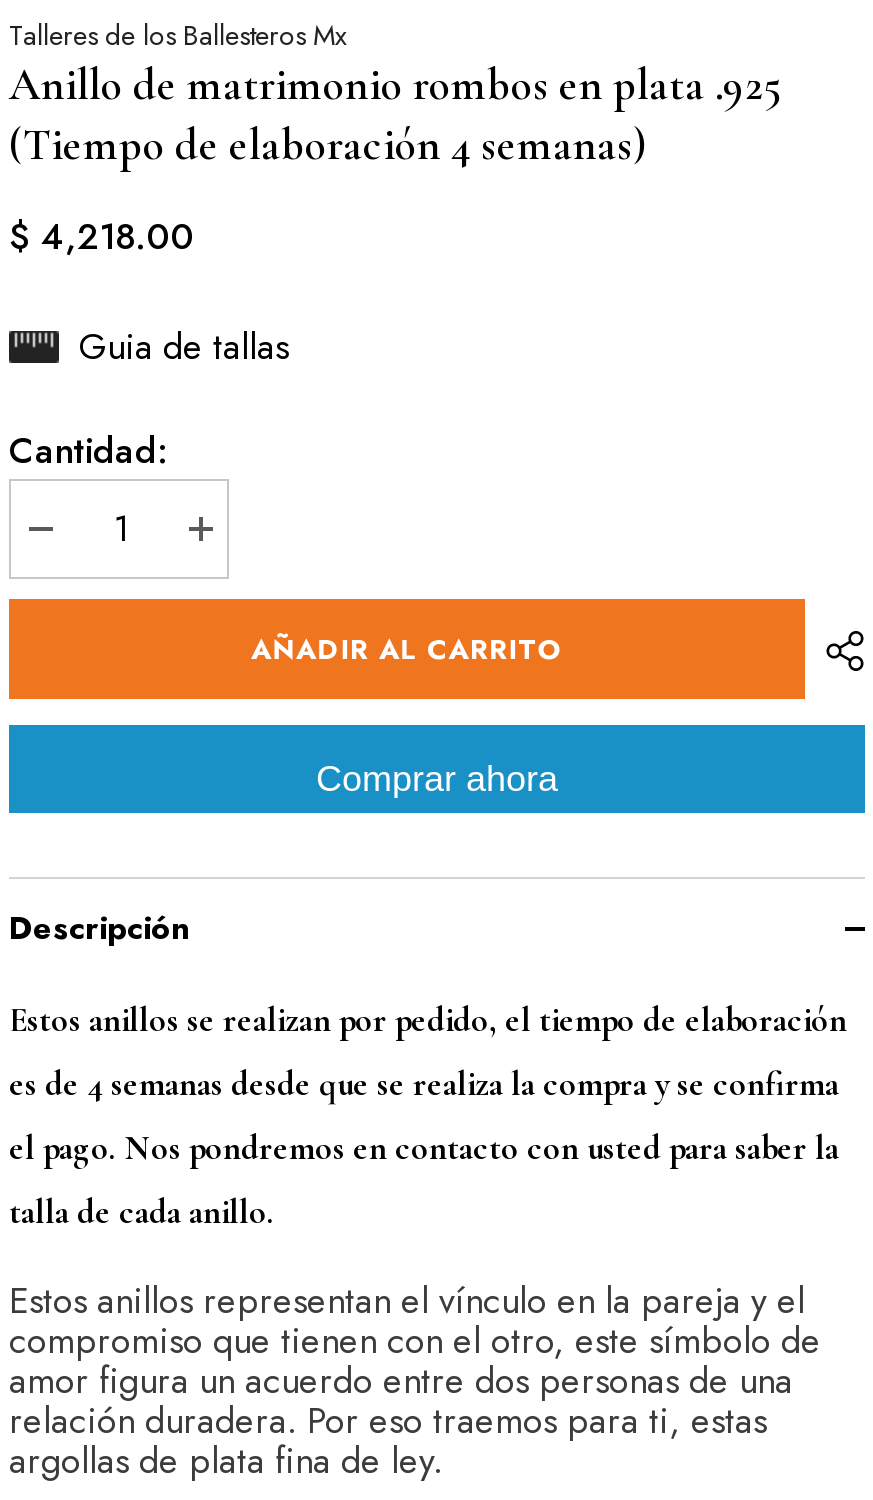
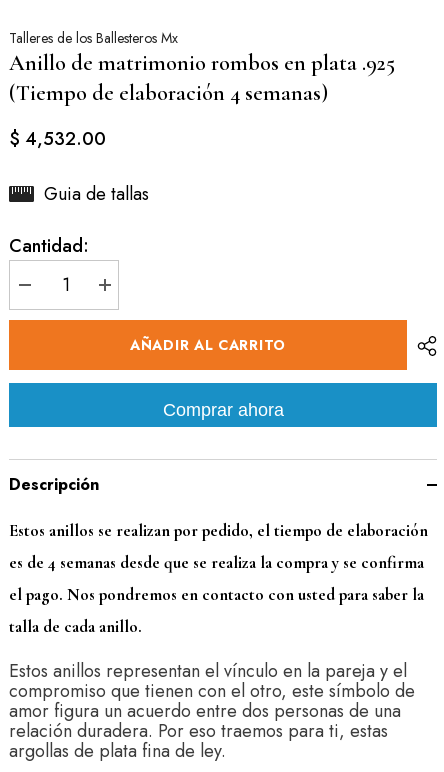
[9,211,195,263] $ 4,218.00 -> [9,126,106,152] $ 4,532.00

